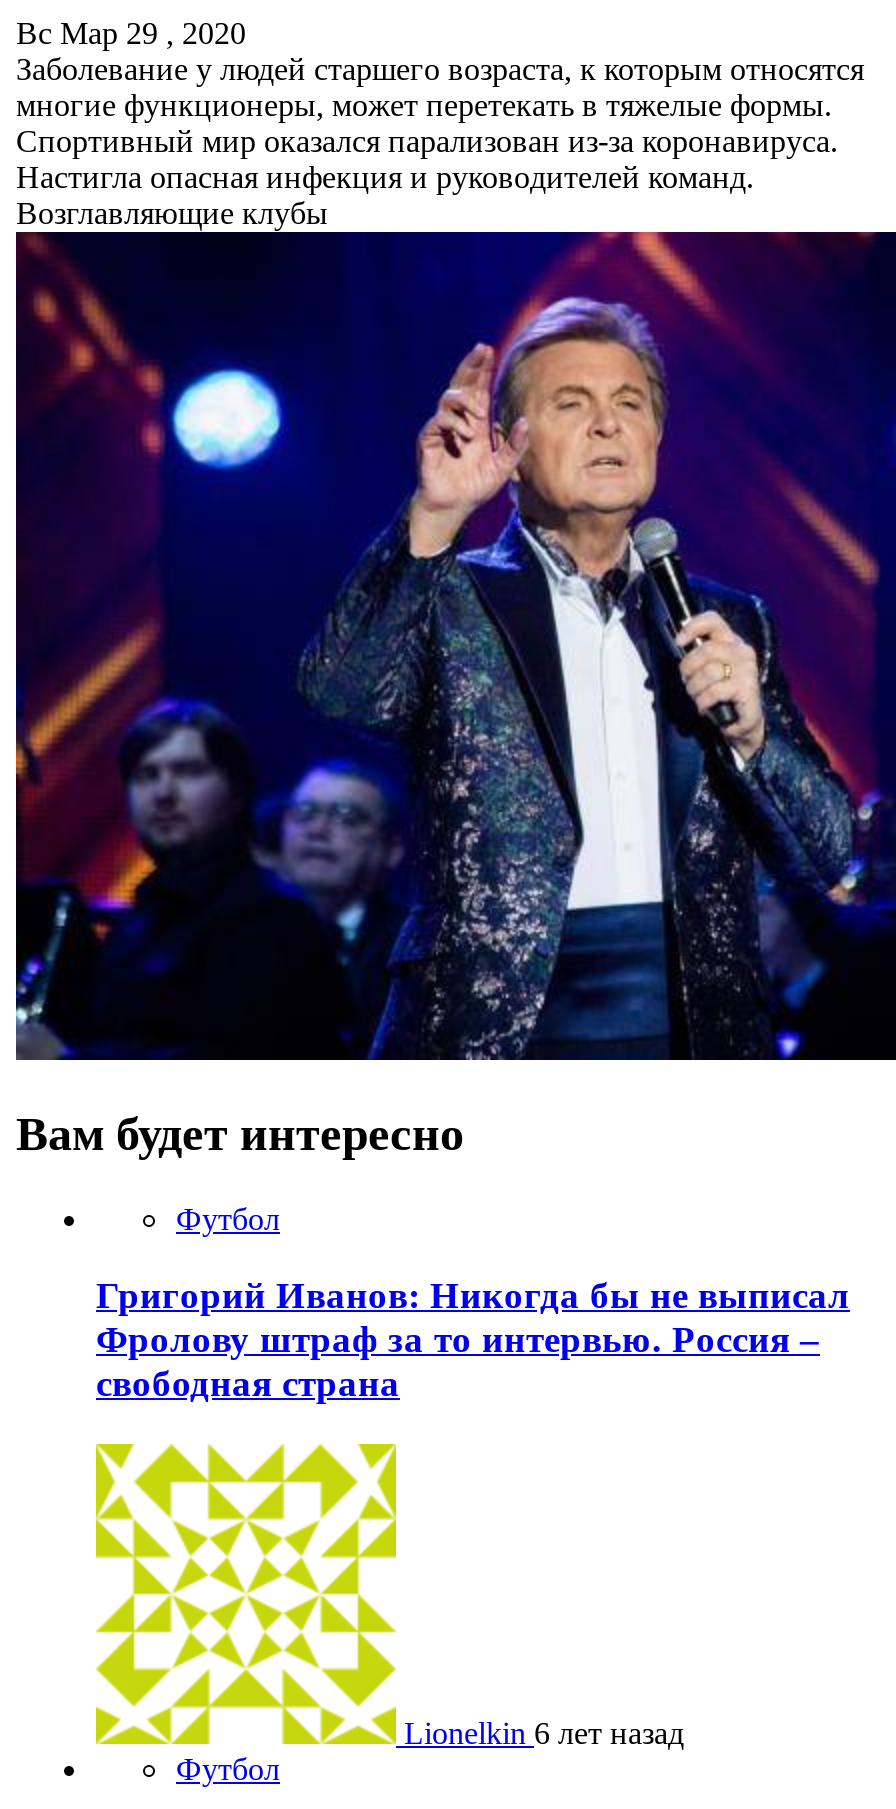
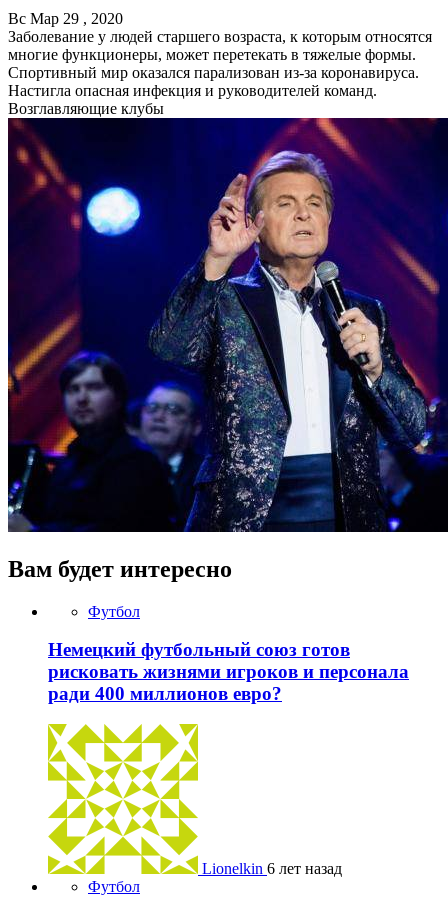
[96,1275,850,1405] Григорий Иванов: Никогда бы не выписал | Фролову штраф за то интервью. Россия – | свободная страна -> [48,639,409,704] Немецкий футбольный союз готов | рисковать жизнями игроков и персонала | ради 400 миллионов евро?

